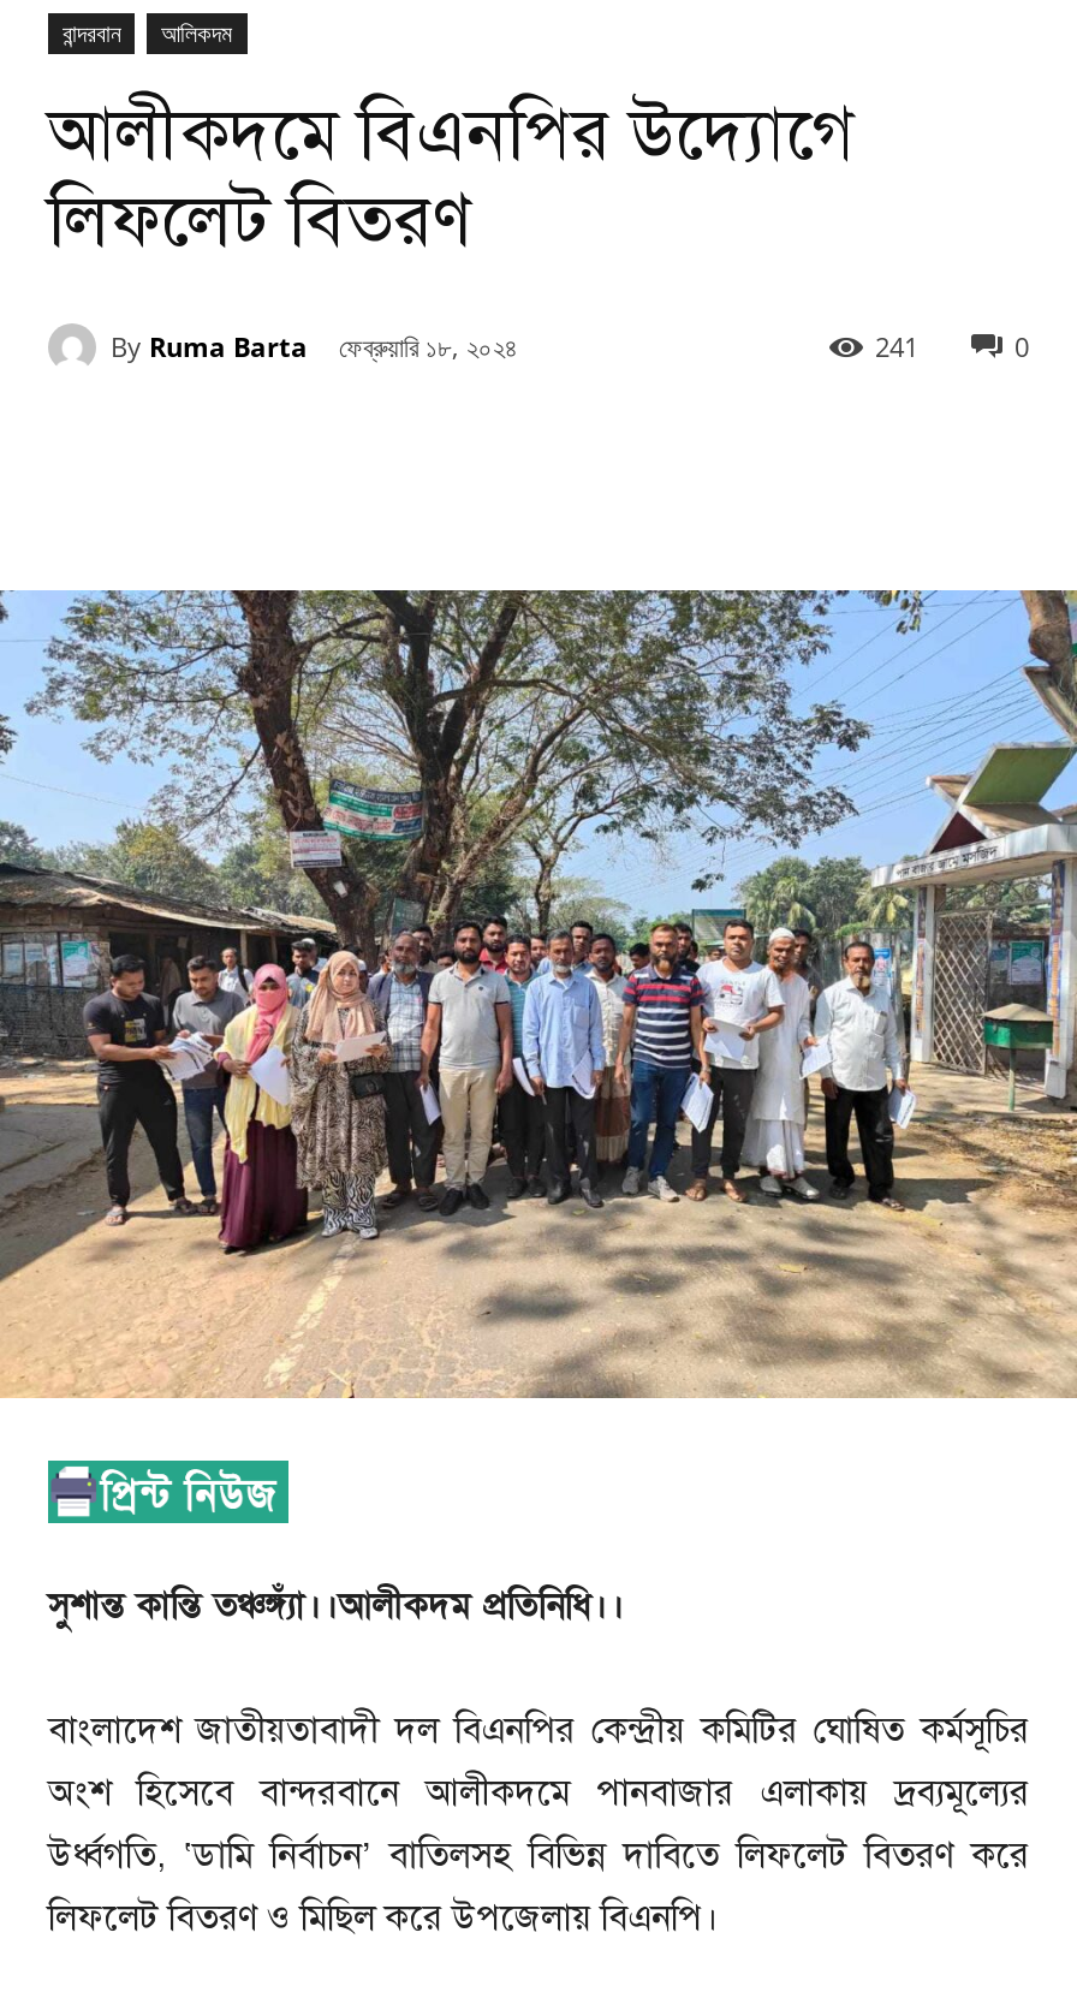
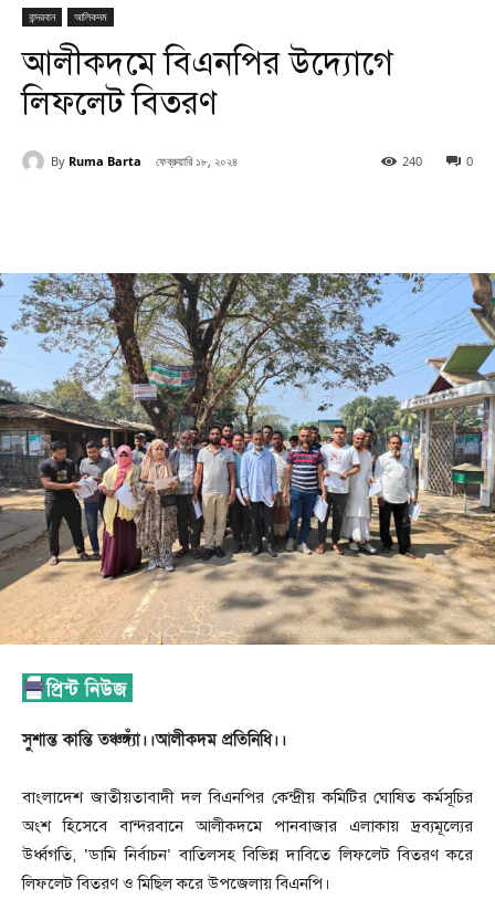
[875,328,918,364] 241 -> [402,153,422,169] 240

